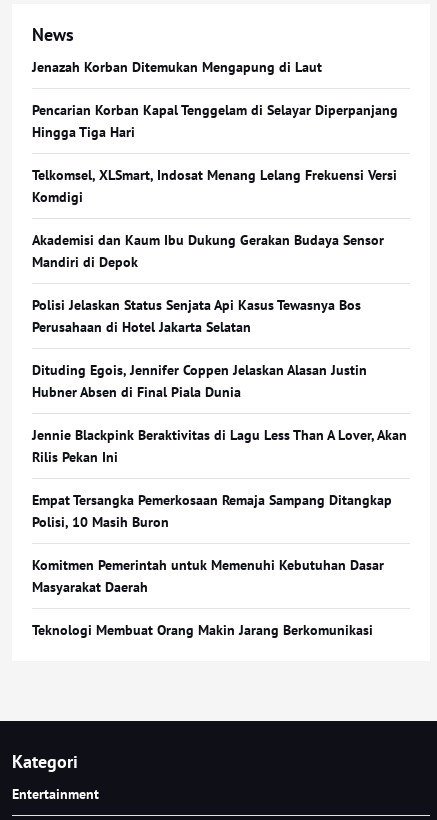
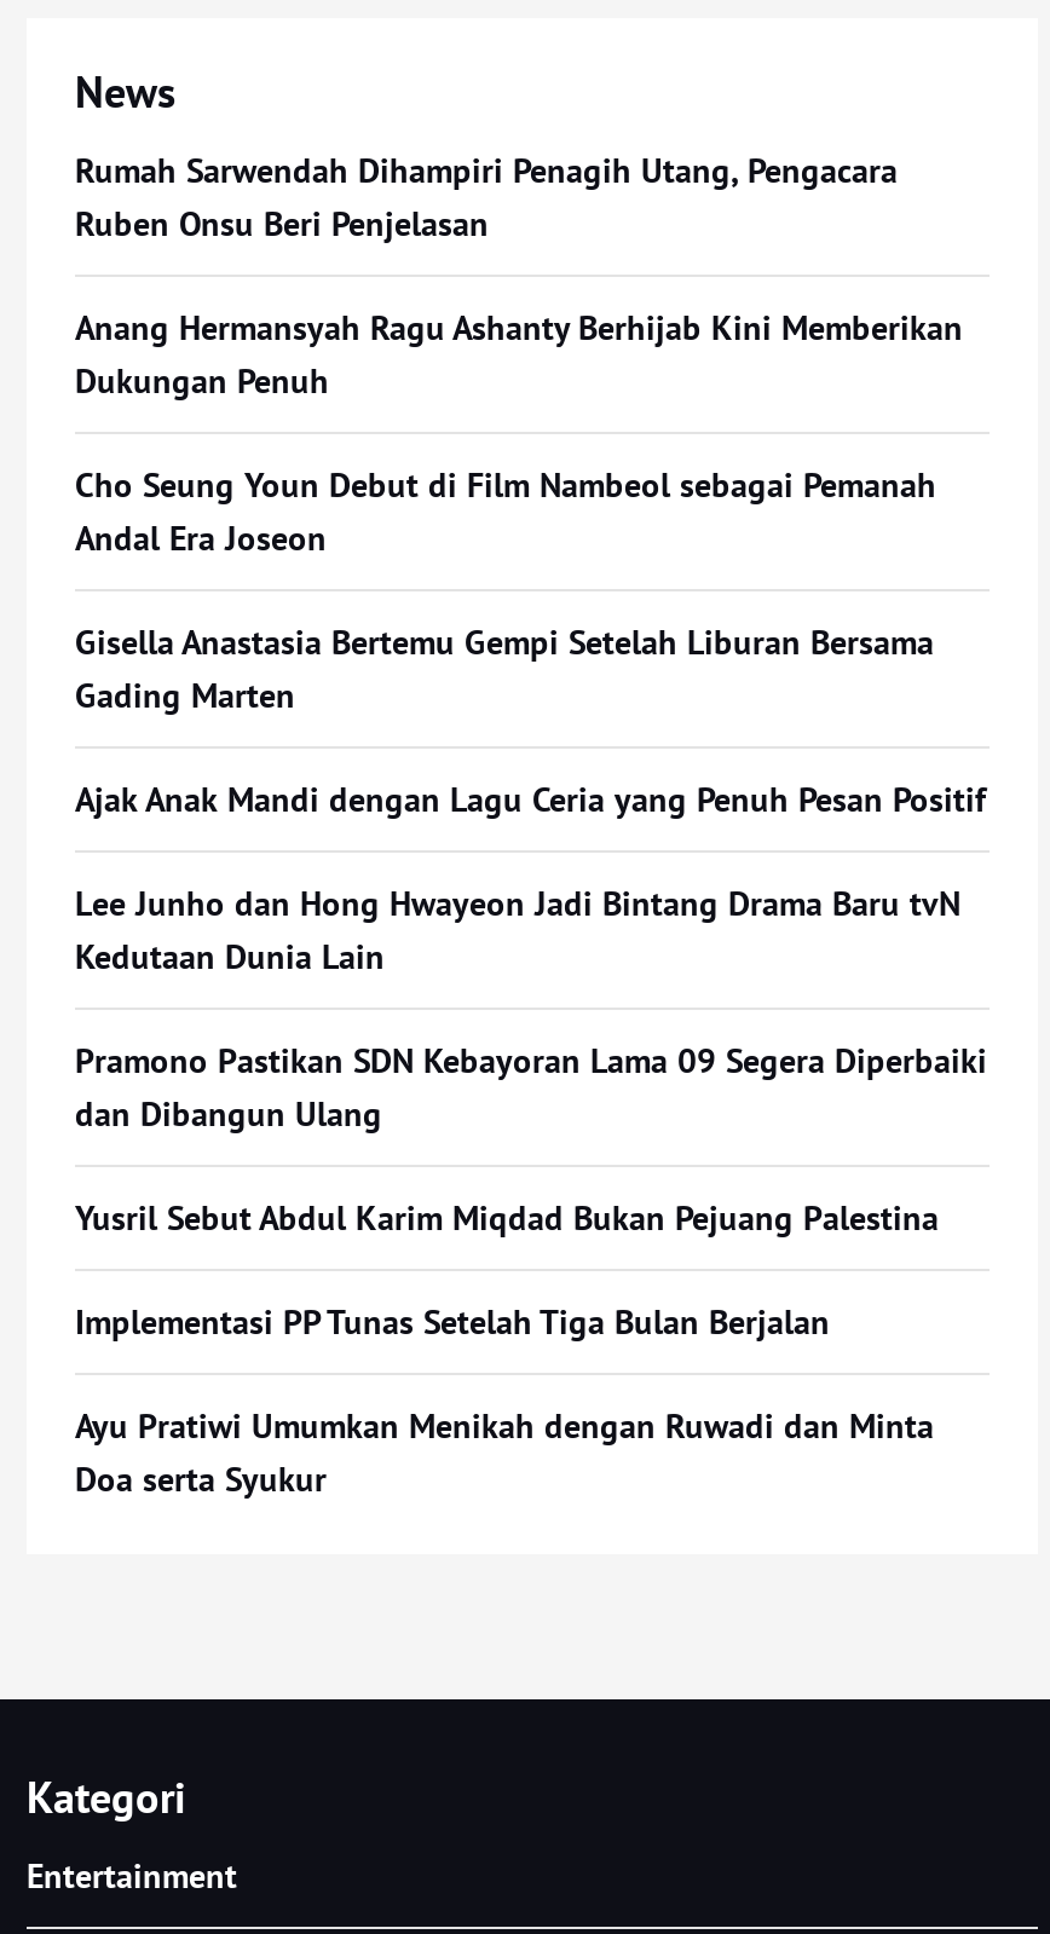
[32,58,322,76] Jenazah Korban Ditemukan Mengapung di Laut -> [75,149,898,246] Rumah Sarwendah Dihampiri Penagih Utang, Pengacara | Ruben Onsu Beri Penjelasan
[32,101,398,141] Pencarian Korban Kapal Tenggelam di Selayar Diperpanjang | Hingga Tiga Hari -> [75,306,963,403] Anang Hermansyah Ragu Ashanty Berhijab Kini Memberikan | Dukungan Penuh
[32,166,397,206] Telkomsel, XLSmart, Indosat Menang Lelang Frekuensi Versi | Komdigi -> [75,463,936,560] Cho Seung Youn Debut di Film Nambeol sebagai Pemanah | Andal Era Joseon
[32,231,384,271] Akademisi dan Kaum Ibu Dukung Gerakan Budaya Sensor | Mandiri di Depok -> [75,620,934,717] Gisella Anastasia Bertemu Gempi Setelah Liburan Bersama | Gading Marten
[32,296,361,336] Polisi Jelaskan Status Senjata Api Kasus Tewasnya Bos | Perusahaan di Hotel Jakarta Selatan -> [75,778,987,821] Ajak Anak Mandi dengan Lagu Ceria yang Penuh Pesan Positif
[32,361,367,401] Dituding Egois, Jennifer Coppen Jelaskan Alasan Justin | Hubner Absen di Final Piala Dunia -> [75,882,960,978] Lee Junho dan Hong Hwayeon Jadi Bintang Drama Baru tvN | Kedutaan Dunia Lain
[32,426,407,466] Jennie Blackpink Beraktivitas di Lagu Less Than A Lover, Akan | Rilis Pekan Ini -> [75,1039,987,1136] Pramono Pastikan SDN Kebayoran Lama 09 Segera Diperbaiki | dan Dibangun Ulang
[32,491,392,531] Empat Tersangka Pemerkosaan Remaja Sampang Ditangkap | Polisi, 10 Masih Buron -> [75,1196,939,1240] Yusril Sebut Abdul Karim Miqdad Bukan Pejuang Palestina
[32,556,384,596] Komitmen Pemerintah untuk Memenuhi Kebutuhan Dasar | Masyarakat Daerah -> [75,1300,830,1344] Implementasi PP Tunas Setelah Tiga Bulan Berjalan
[32,621,373,639] Teknologi Membuat Orang Makin Jarang Berkomunikasi -> [75,1404,934,1501] Ayu Pratiwi Umumkan Menikah dengan Ruwadi dan Minta | Doa serta Syukur

